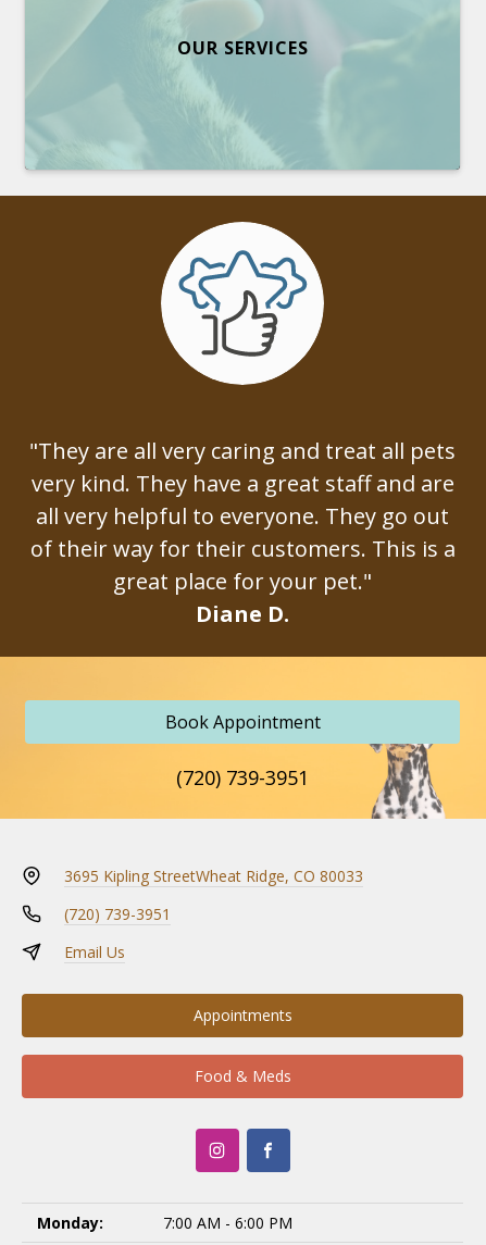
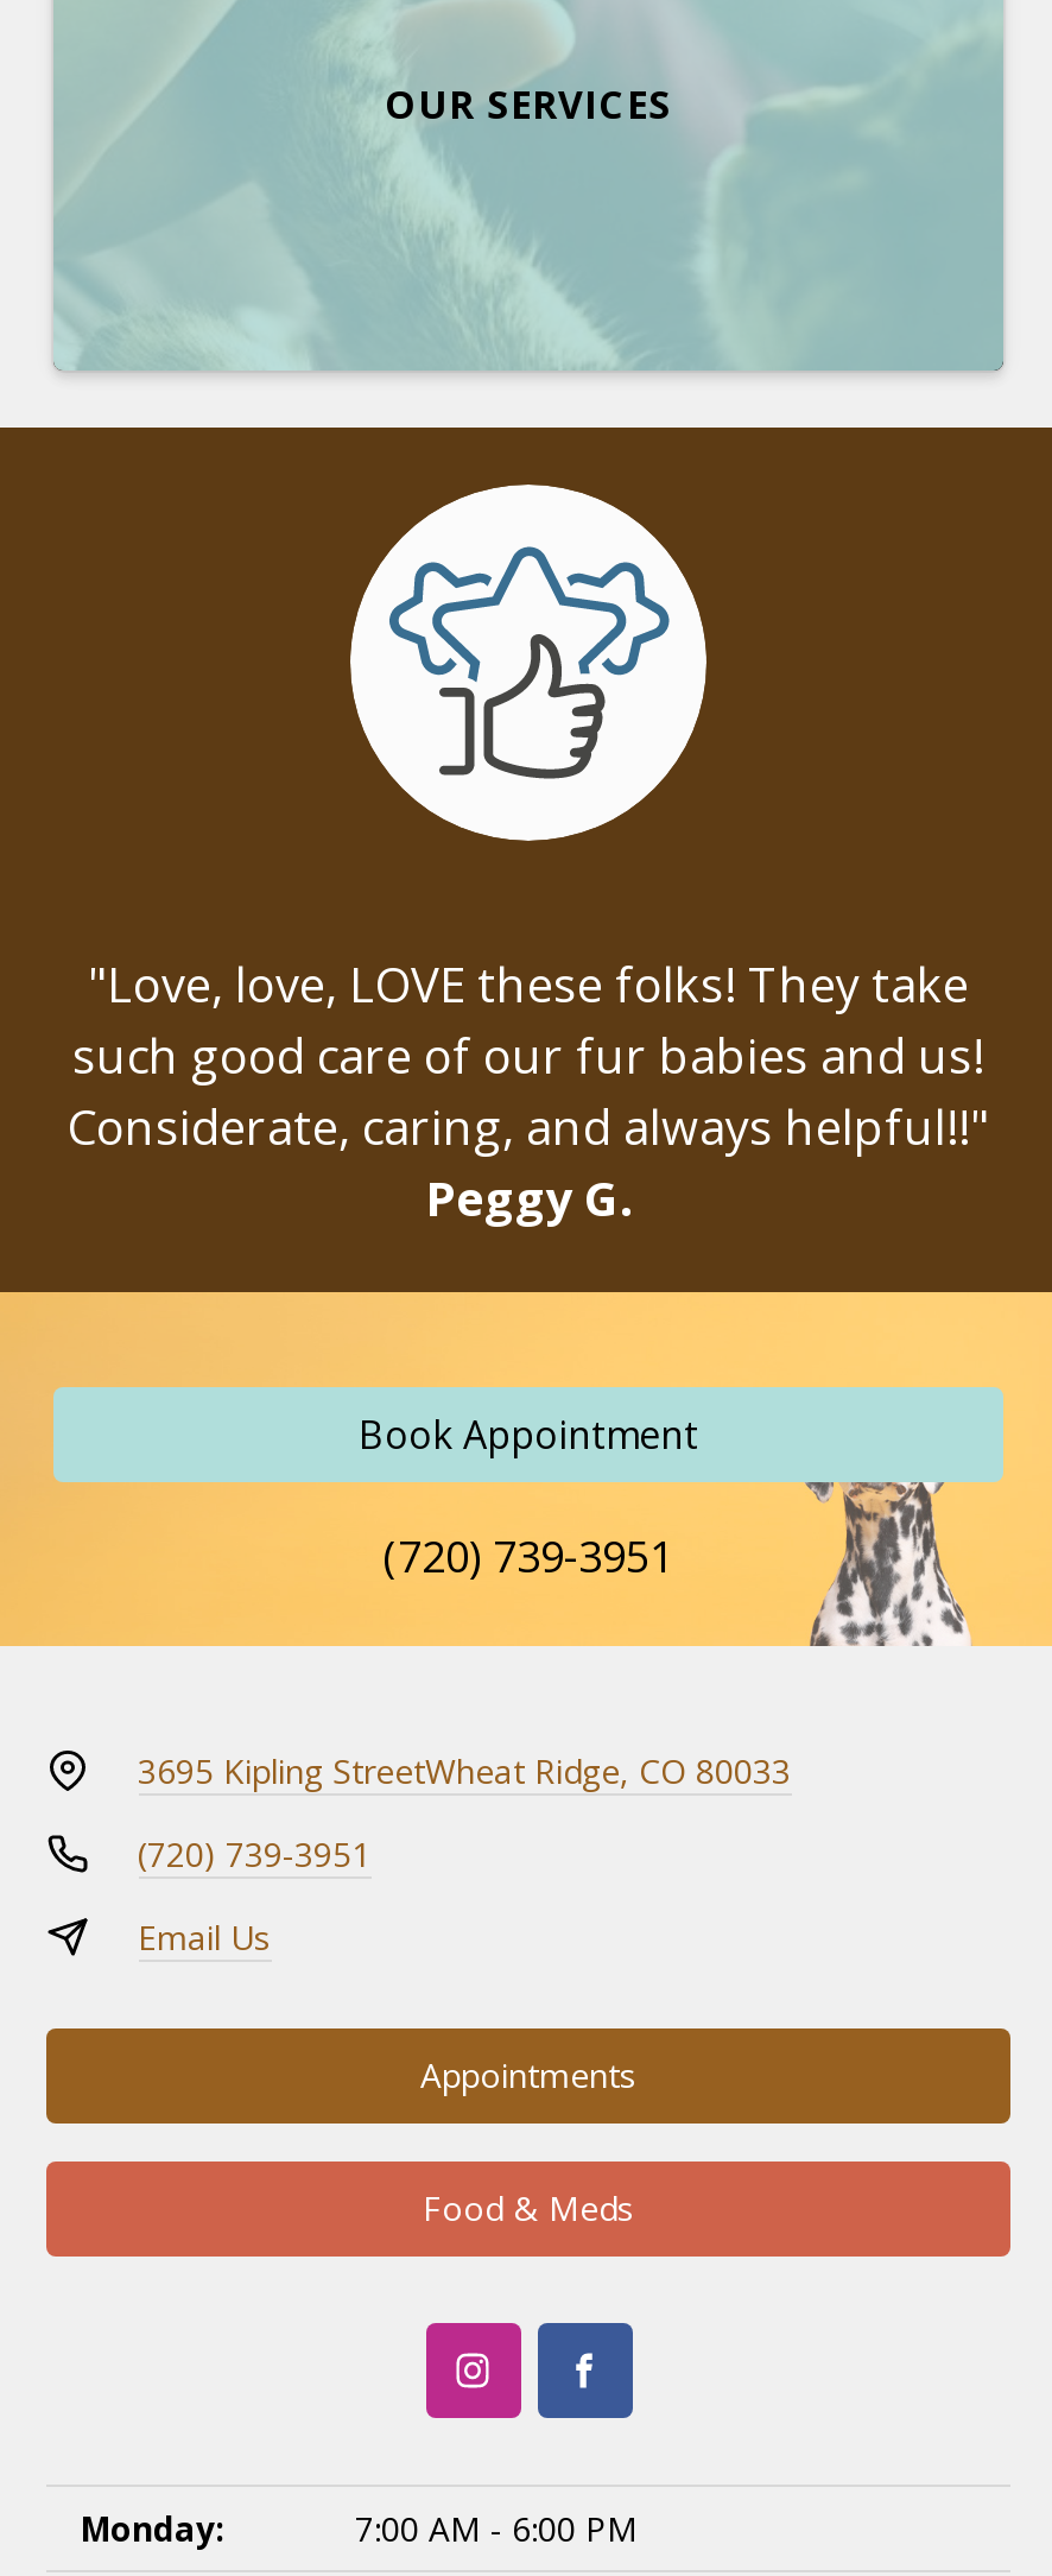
[29,436,456,628] "They are all very caring and treat all pets | very kind. They have a great staff and are | all very helpful to everyone. They go out | of their way for their customers. This is a | great place for your pet." | Diane D. -> [68,952,989,1230] "Love, love, LOVE these folks! They take | such good care of our fur babies and us! | Considerate, caring, and always helpful!!" | Peggy G.

